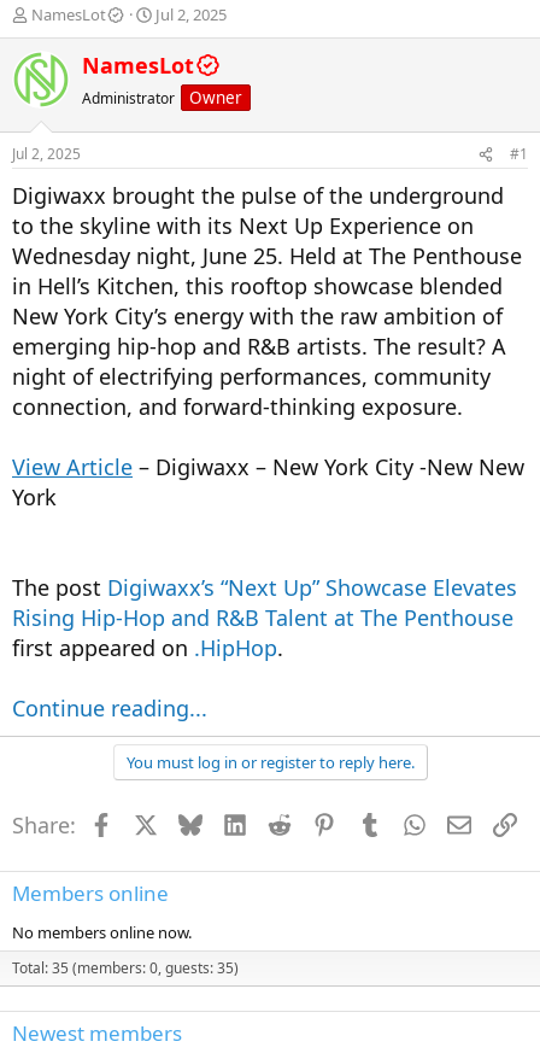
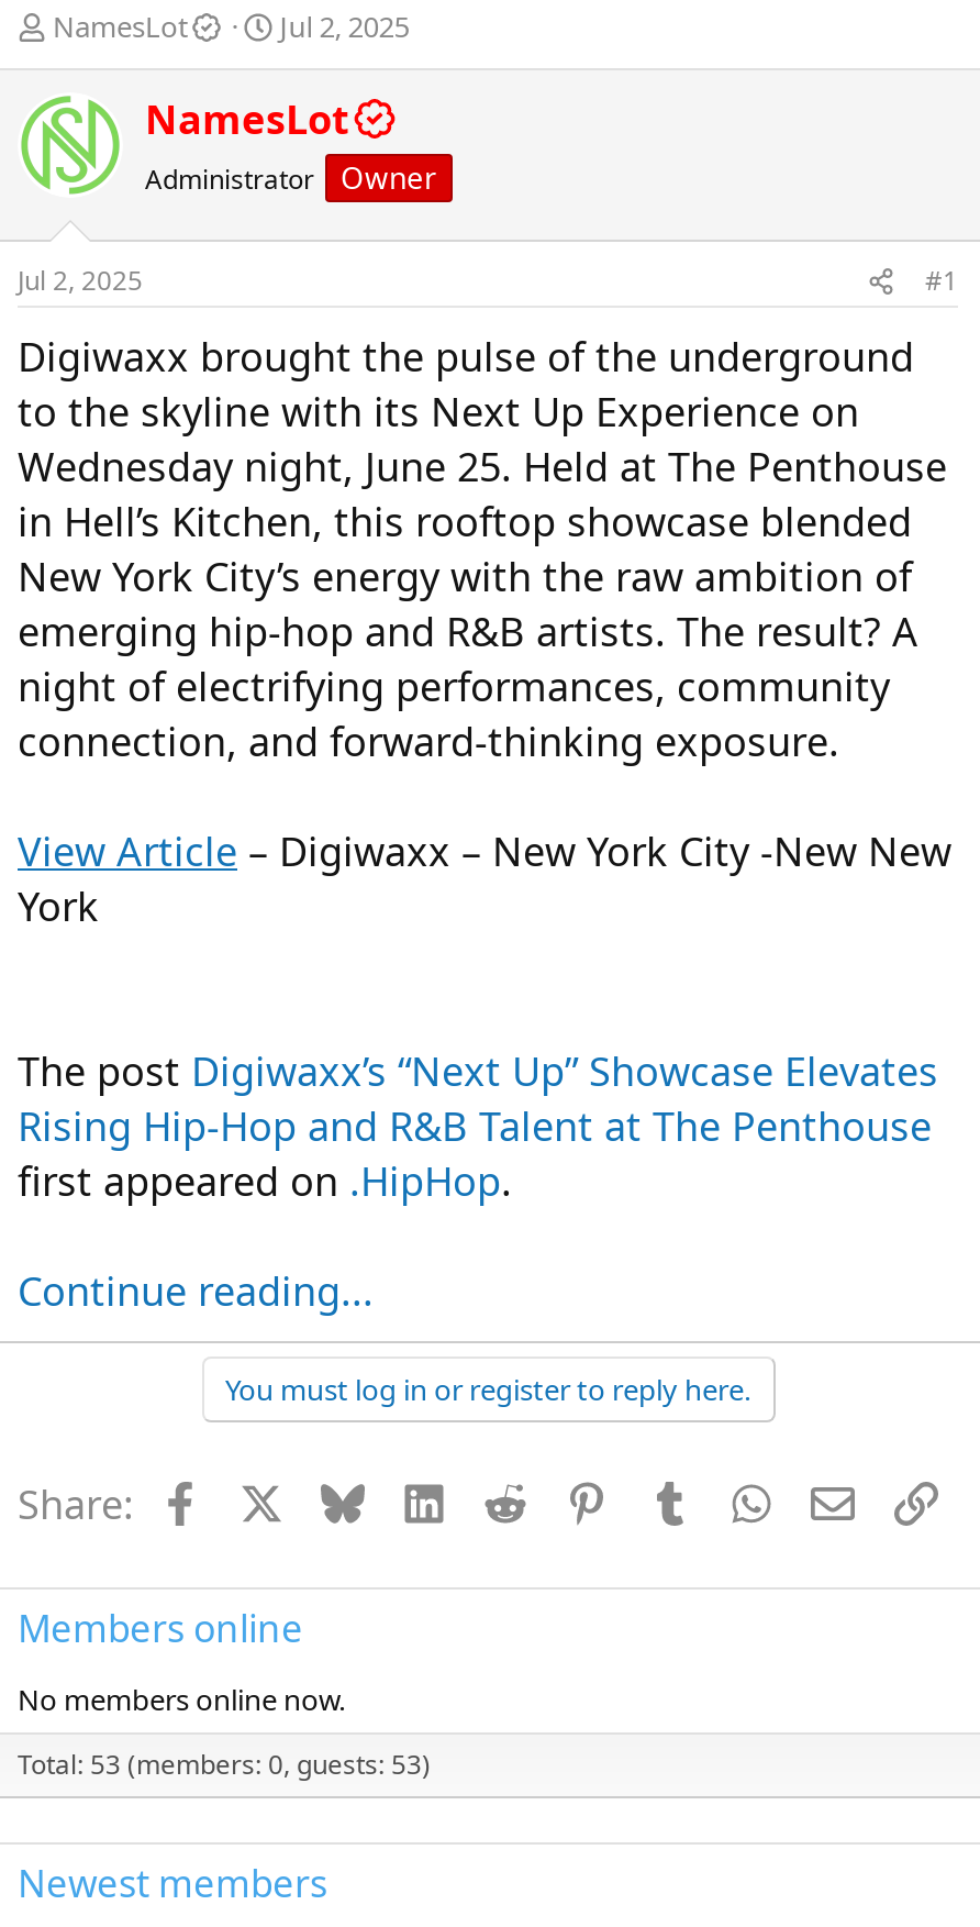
[12,958,239,978] Total: 35 (members: 0, guests: 35) -> [18,1746,431,1783] Total: 53 (members: 0, guests: 53)

